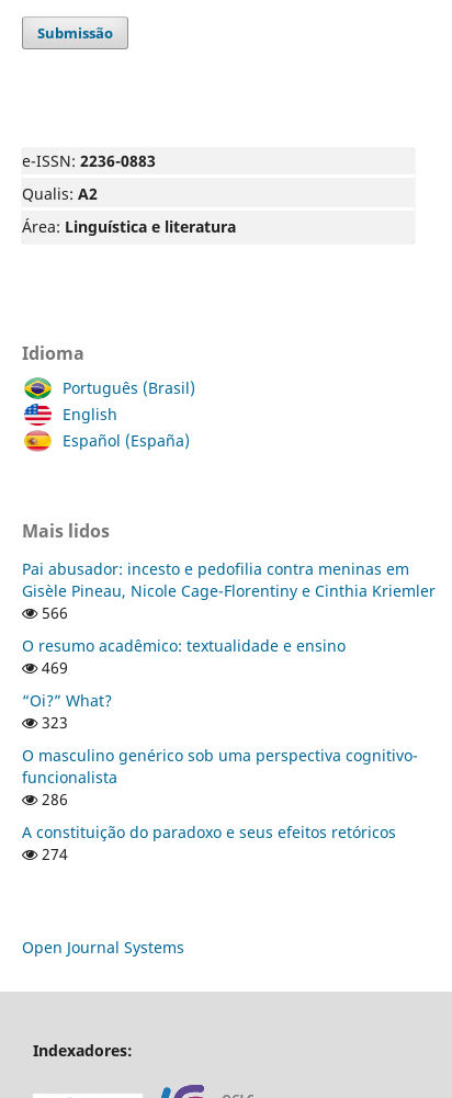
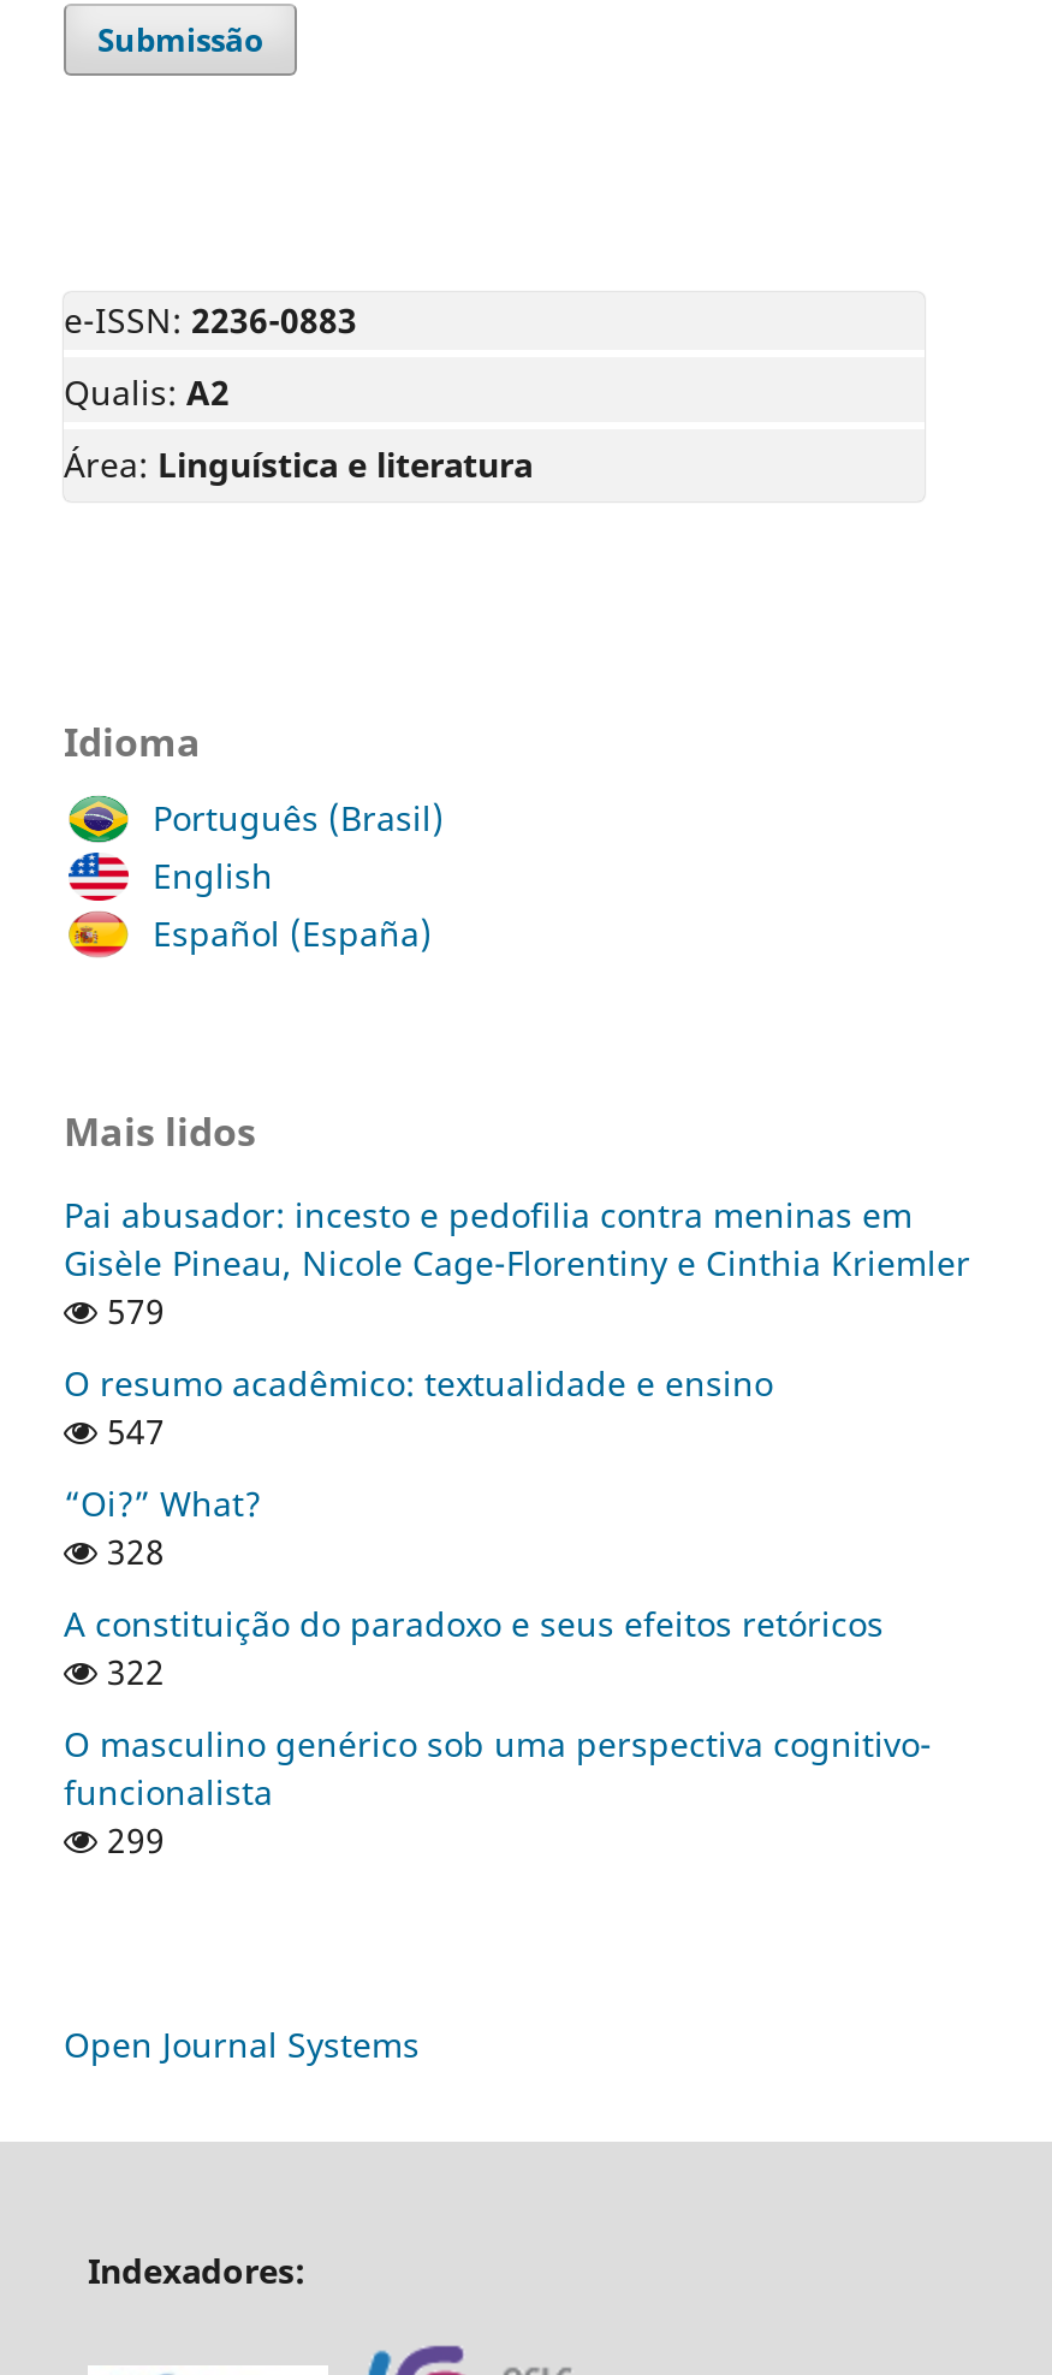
[37,602,68,623] 566 -> [97,1288,165,1334] 579
[37,657,68,678] 469 -> [97,1408,165,1454] 547
[37,712,68,733] 323 -> [97,1529,165,1695] 328 | 322
moved [22,745,418,788] -> [64,1721,932,1815]: O masculino genérico sob uma perspectiva cognitivo- | funcionalista
[37,789,68,864] 286 | 274 -> [97,1817,165,1863] 299
moved [22,822,396,842] -> [64,1601,884,1647]: A constituição do paradoxo e seus efeitos retóricos

